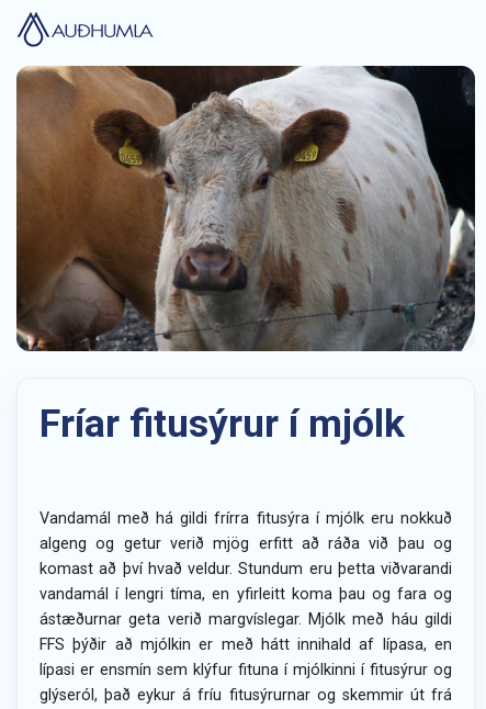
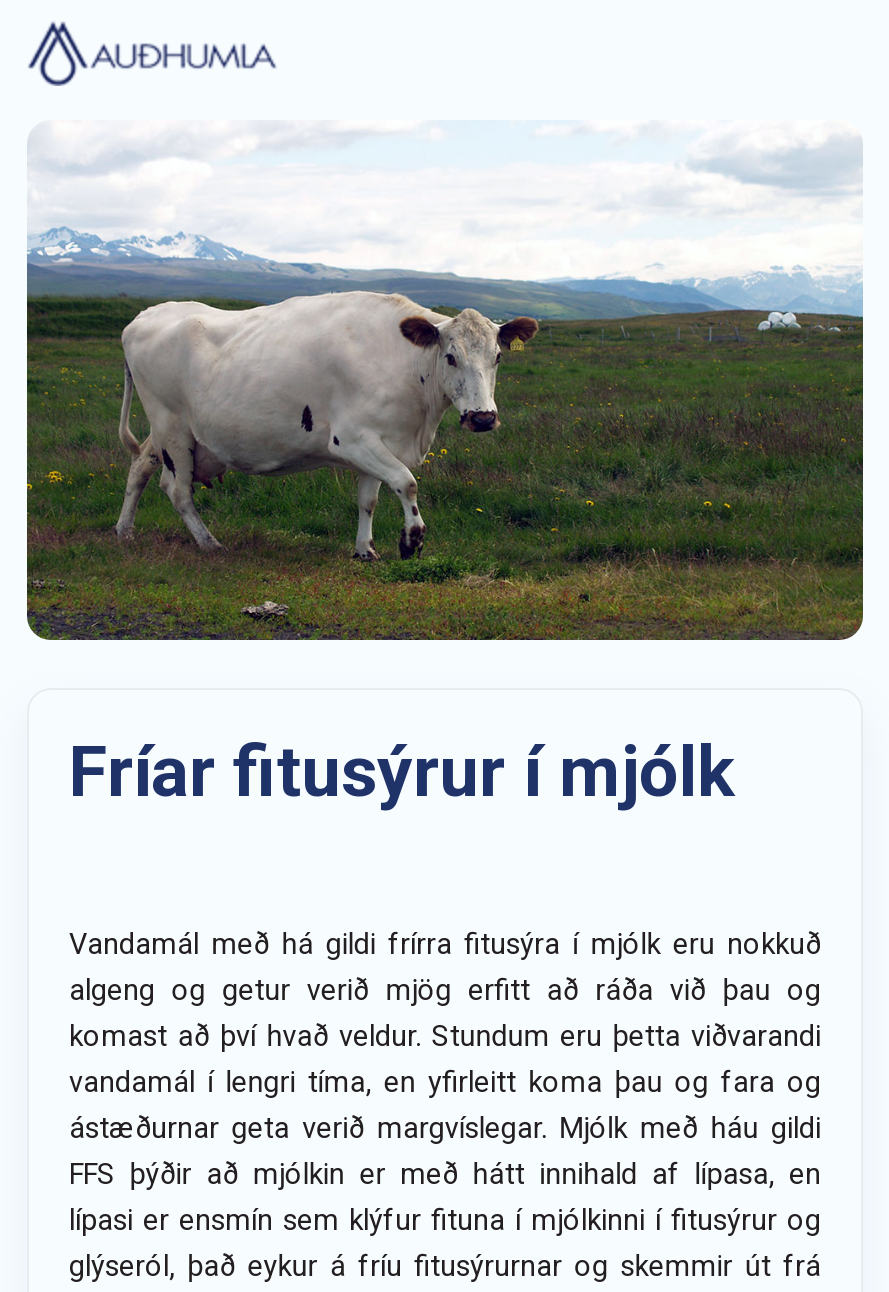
[15,65,476,351] [image] -> [25,120,865,642] [image]

